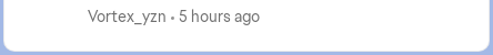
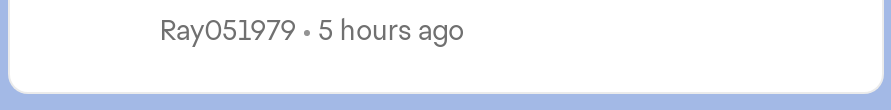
[88,7,167,26] Vortex_yzn -> [160,12,296,48] Ray051979

